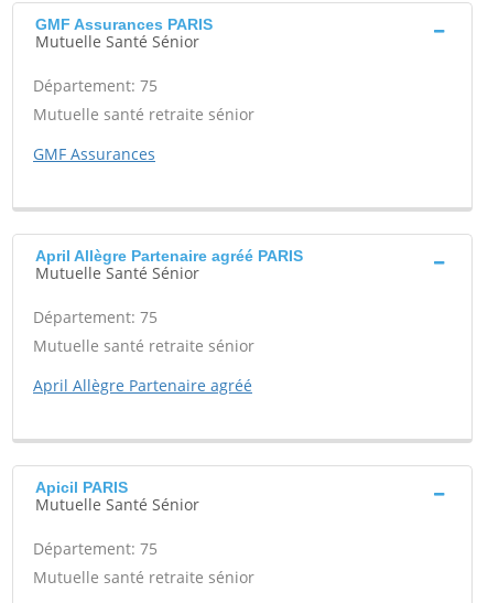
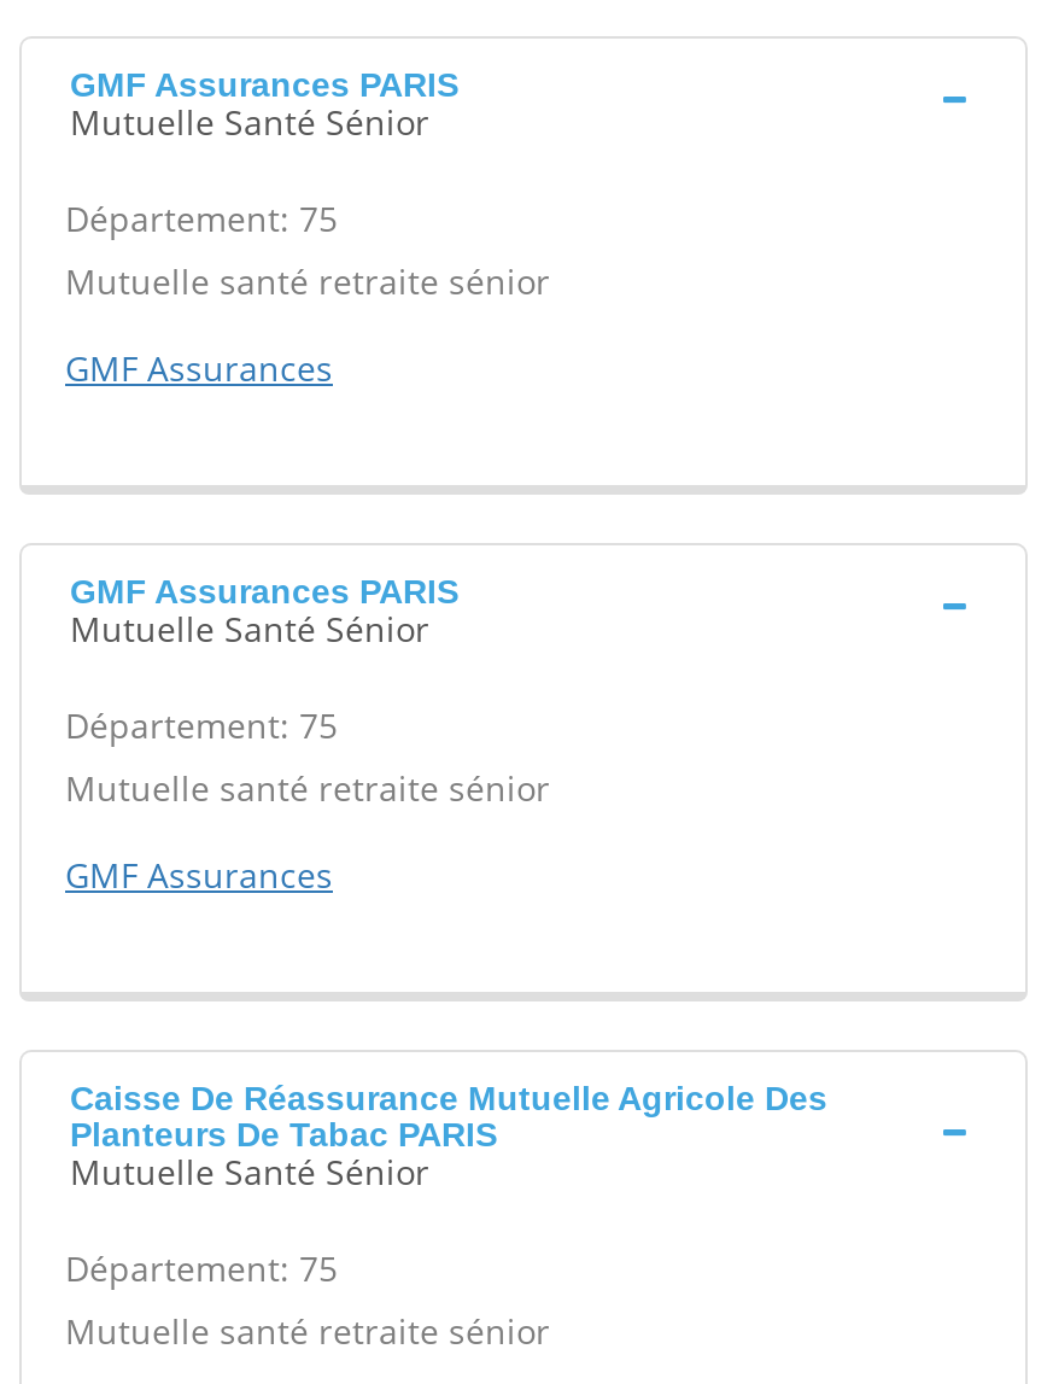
[35,247,303,265] April Allègre Partenaire agréé PARIS -> [70,572,458,611] GMF Assurances PARIS
[33,375,252,396] April Allègre Partenaire agréé -> [65,852,333,898] GMF Assurances
[35,478,128,496] Apicil PARIS -> [70,1079,827,1154] Caisse De Réassurance Mutuelle Agricole Des | Planteurs De Tabac PARIS

